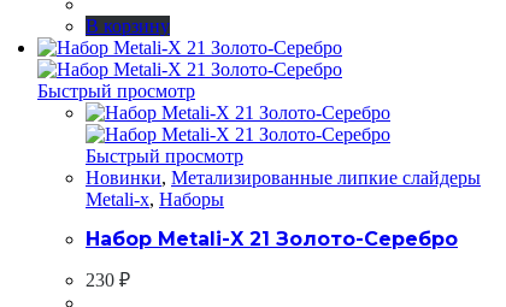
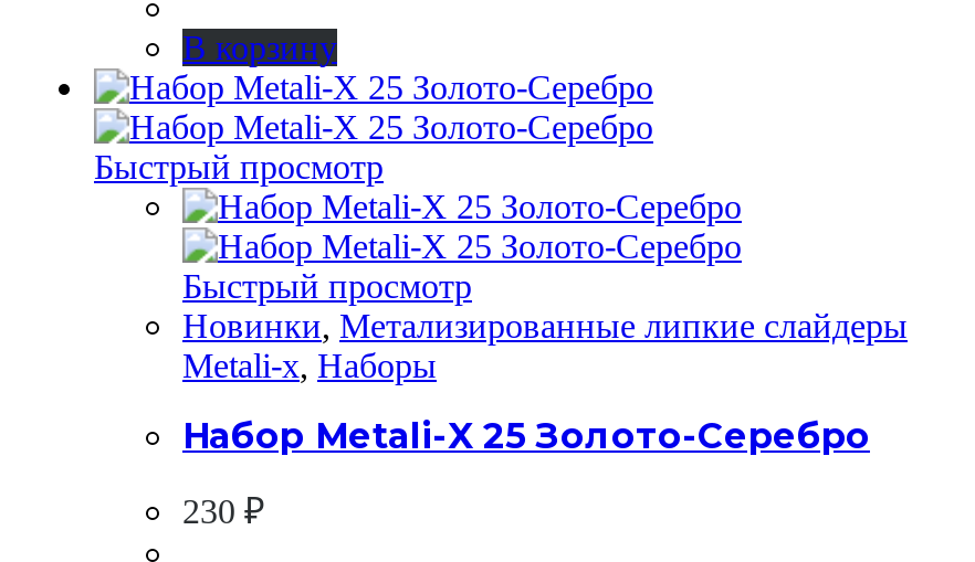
[86,227,458,250] Набор Metali-X 21 Золото-Серебро -> [182,416,870,458] Набор Metali-X 25 Золото-Серебро

